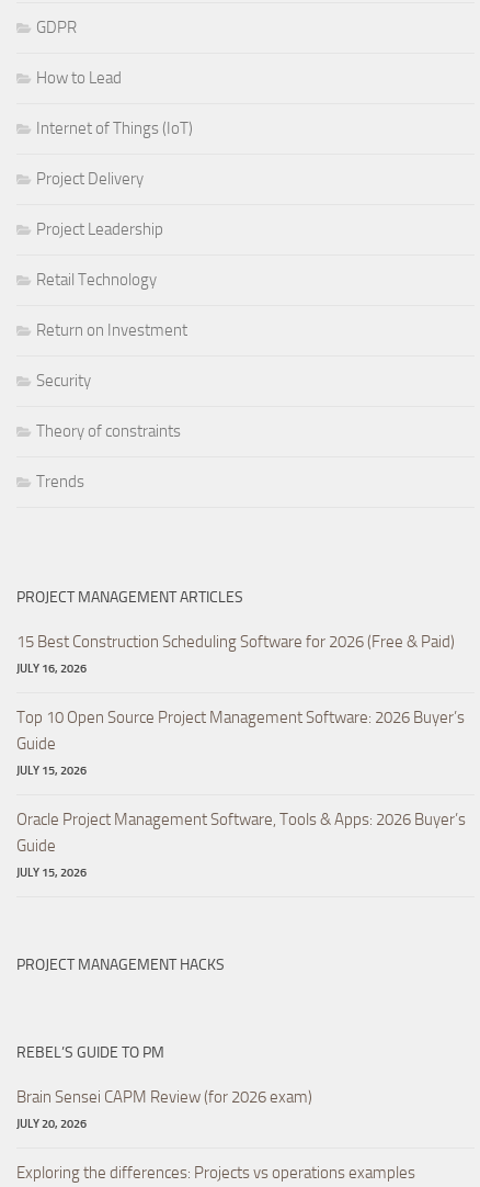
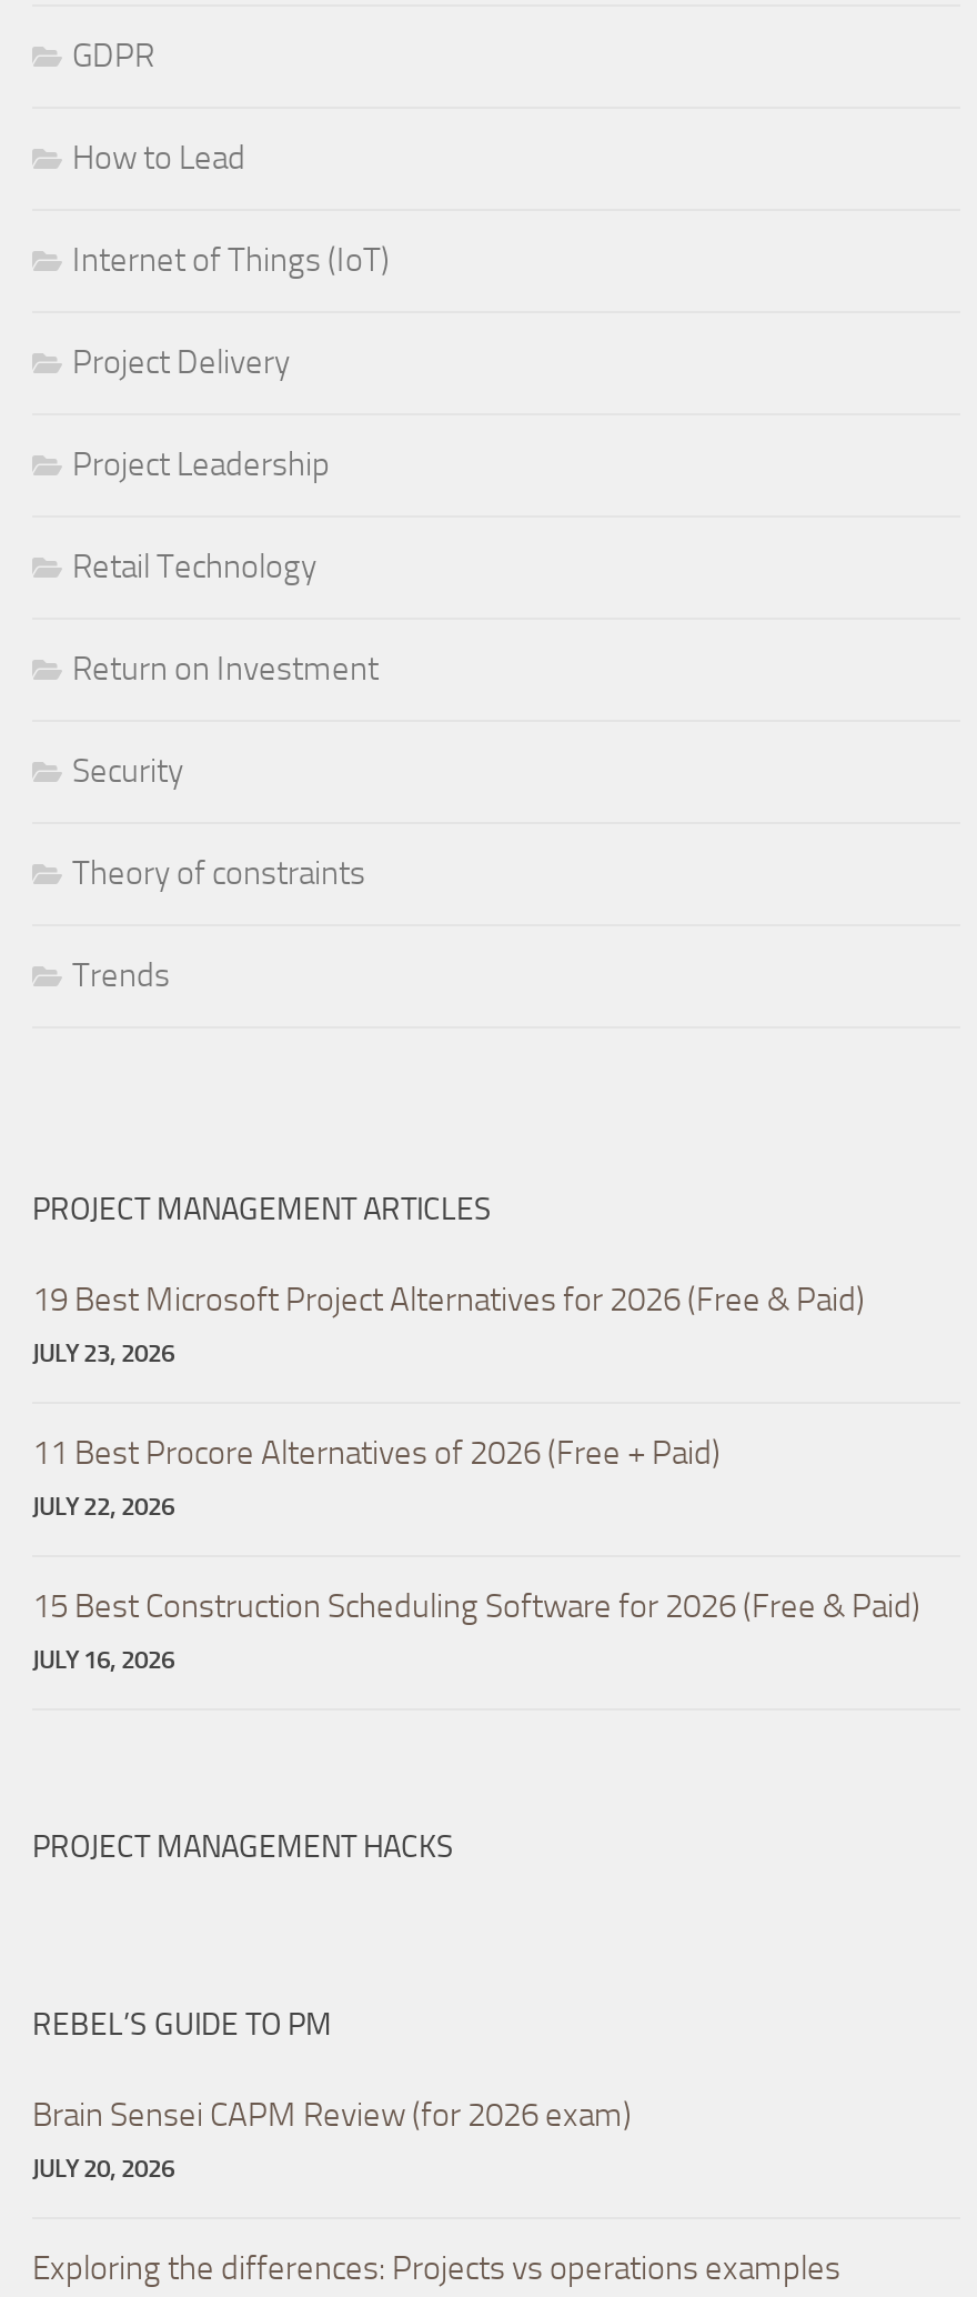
none -> [32,1279,865,1521] 19 Best Microsoft Project Alternatives for 2026 (Free & Paid) | JULY 23, 2026 | 11 Best Procore Alternatives of 2026 (Free + Paid) | JULY 22, 2026
moved [16,632,455,675] -> [32,1585,920,1674]: 15 Best Construction Scheduling Software for 2026 (Free & Paid) | JULY 16, 2026
[16,707,466,879] Top 10 Open Source Project Management Software: 2026 Buyer’s | Guide | JULY 15, 2026 | Oracle Project Management Software, Tools & Apps: 2026 Buyer’s | Guide | JULY 15, 2026 -> none

